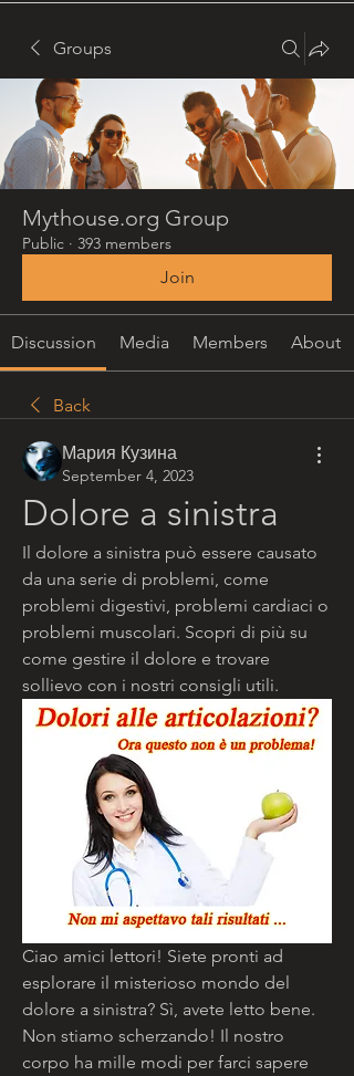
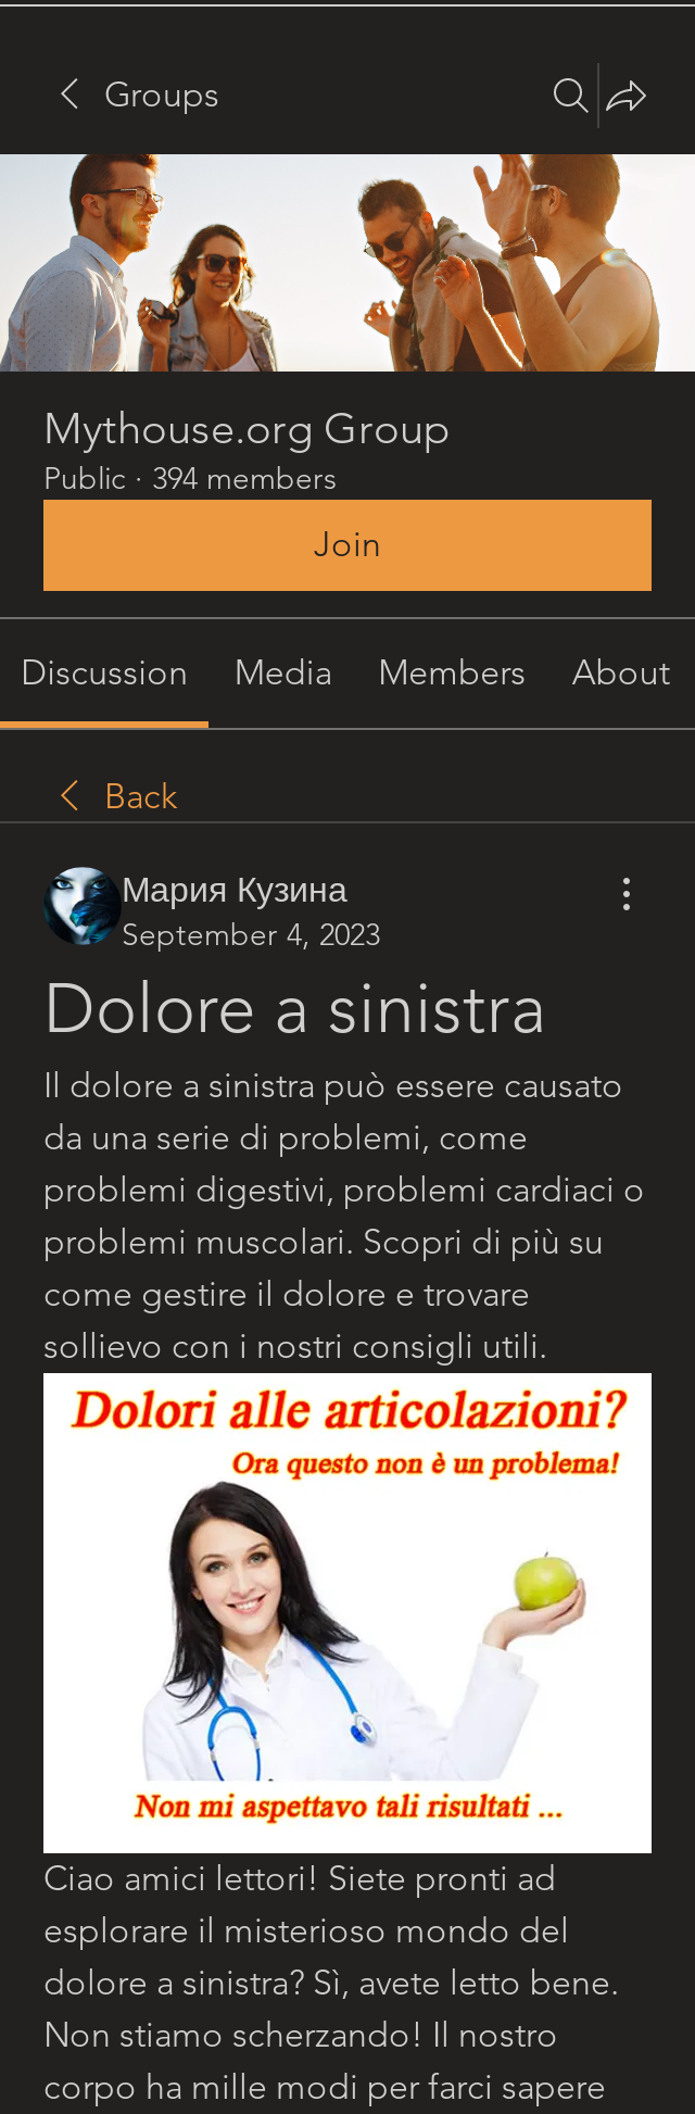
[22,233,171,253] Public · 393 members -> [43,458,337,498] Public · 394 members

